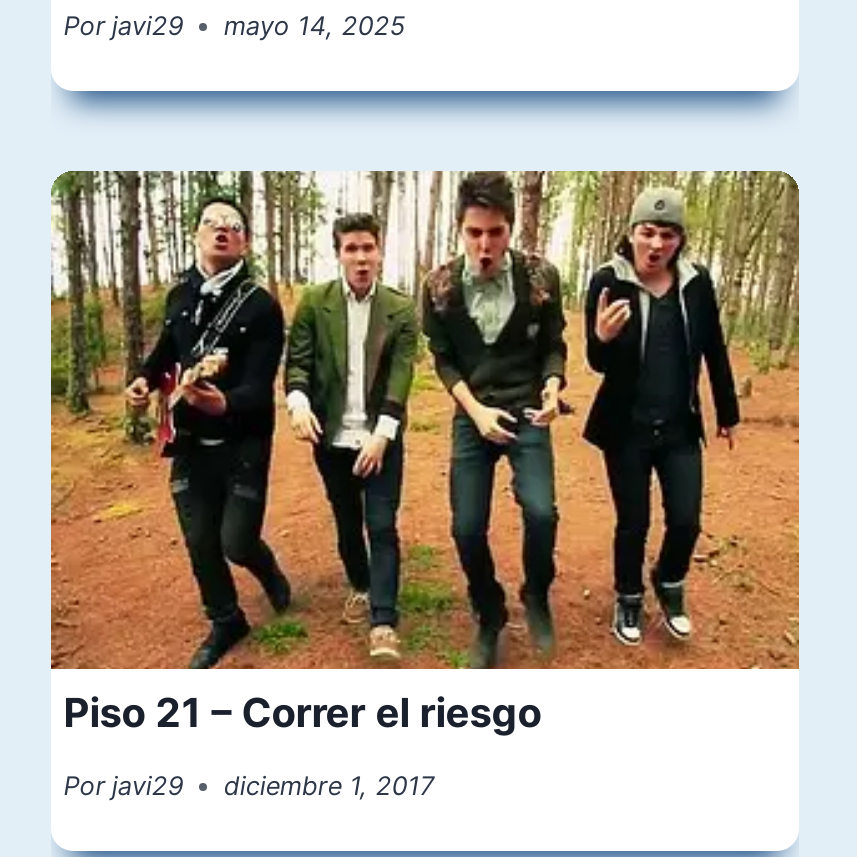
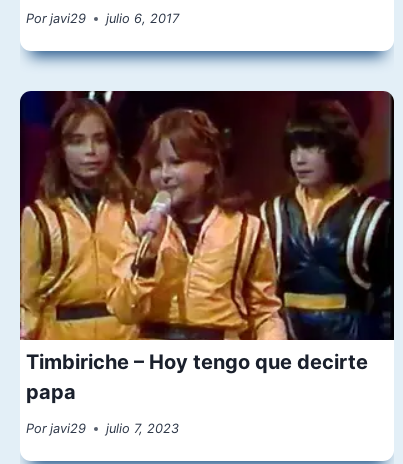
[63,11,406,41] Por javi29 mayo 14, 2025 -> [26,11,179,26] Por javi29 julio 6, 2017
[49,169,801,736] [image] | Piso 21 – Correr el riesgo -> [19,90,395,403] [image] | Timbiriche – Hoy tengo que decirte | papa
[63,772,434,802] Por javi29 diciembre 1, 2017 -> [26,421,179,436] Por javi29 julio 7, 2023

